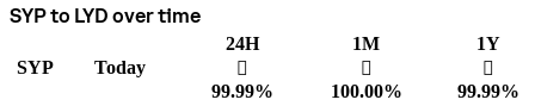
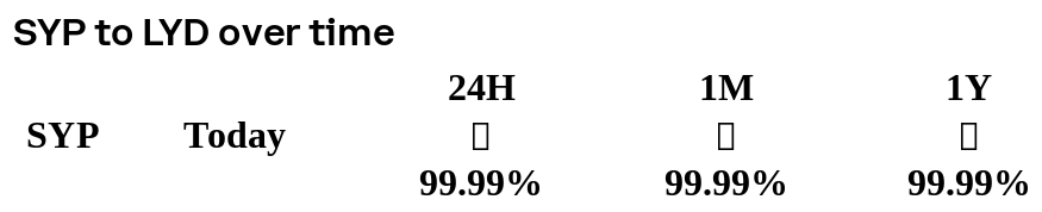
[330,81,402,102] 100.00% -> [664,163,788,203] 99.99%

